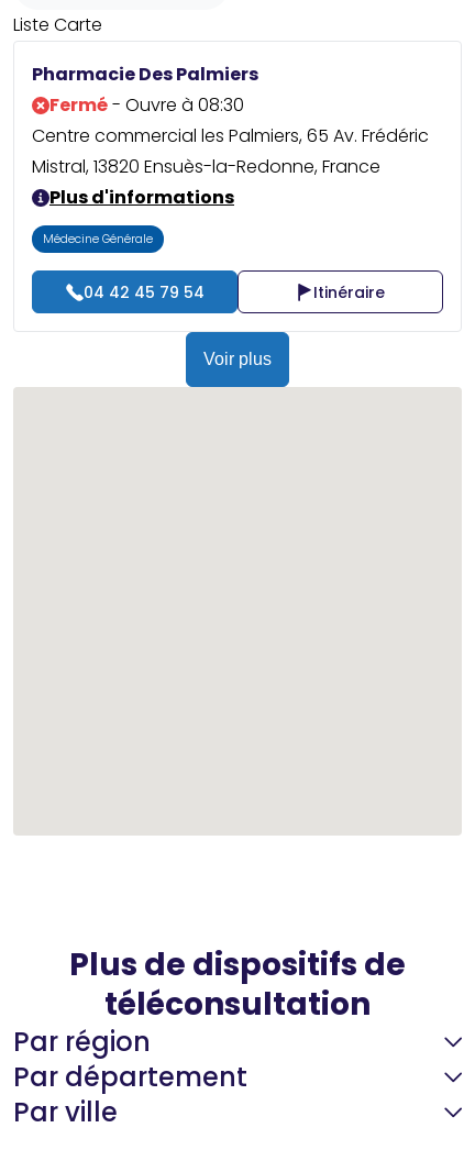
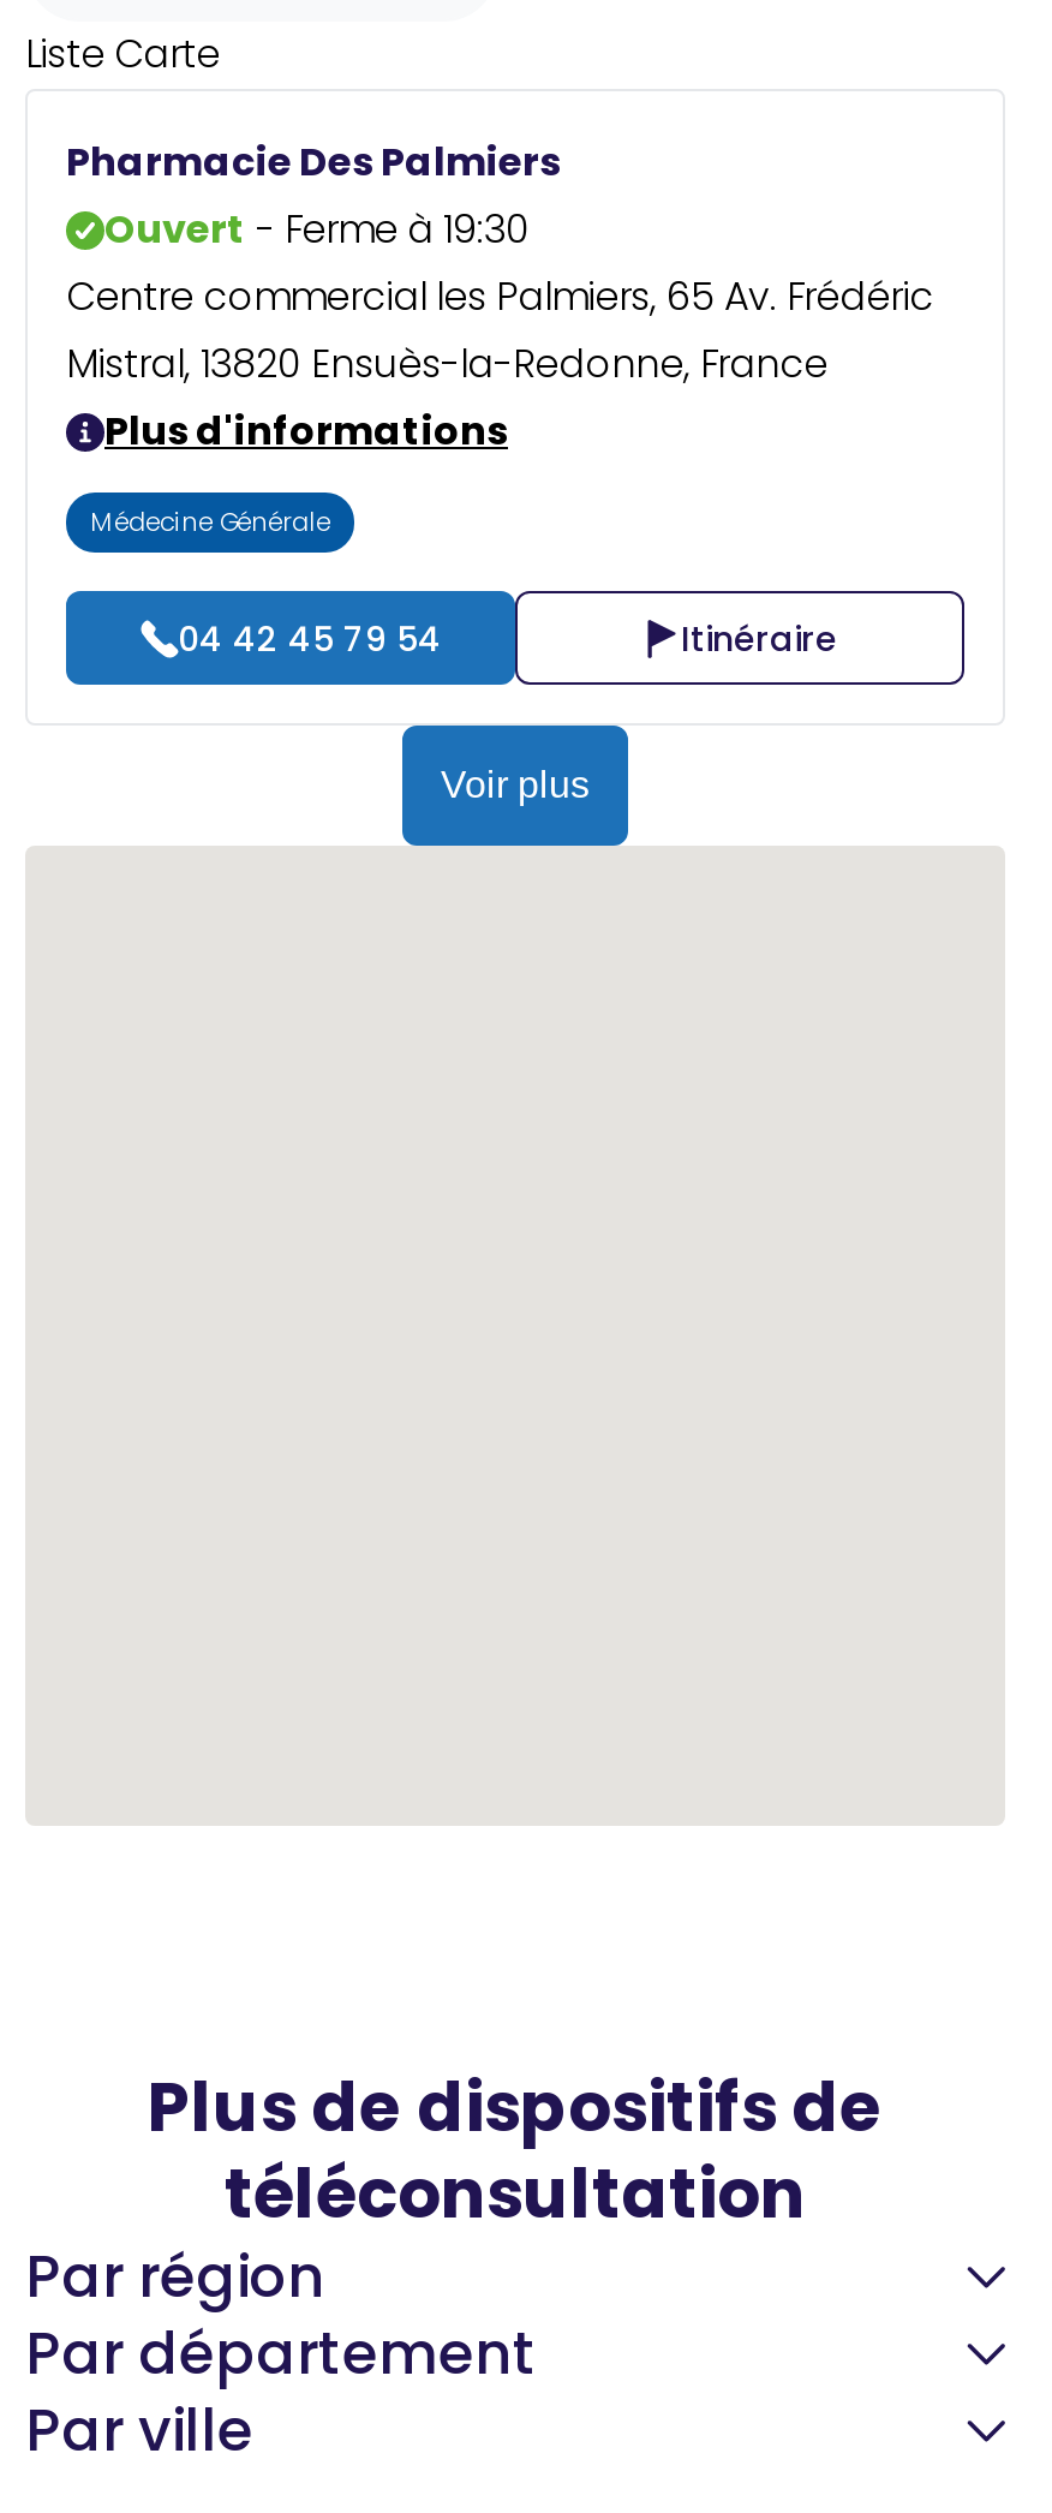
[49,92,244,118] Fermé - Ouvre à 08:30 -> [104,202,530,257] Ouvert - Ferme à 19:30

